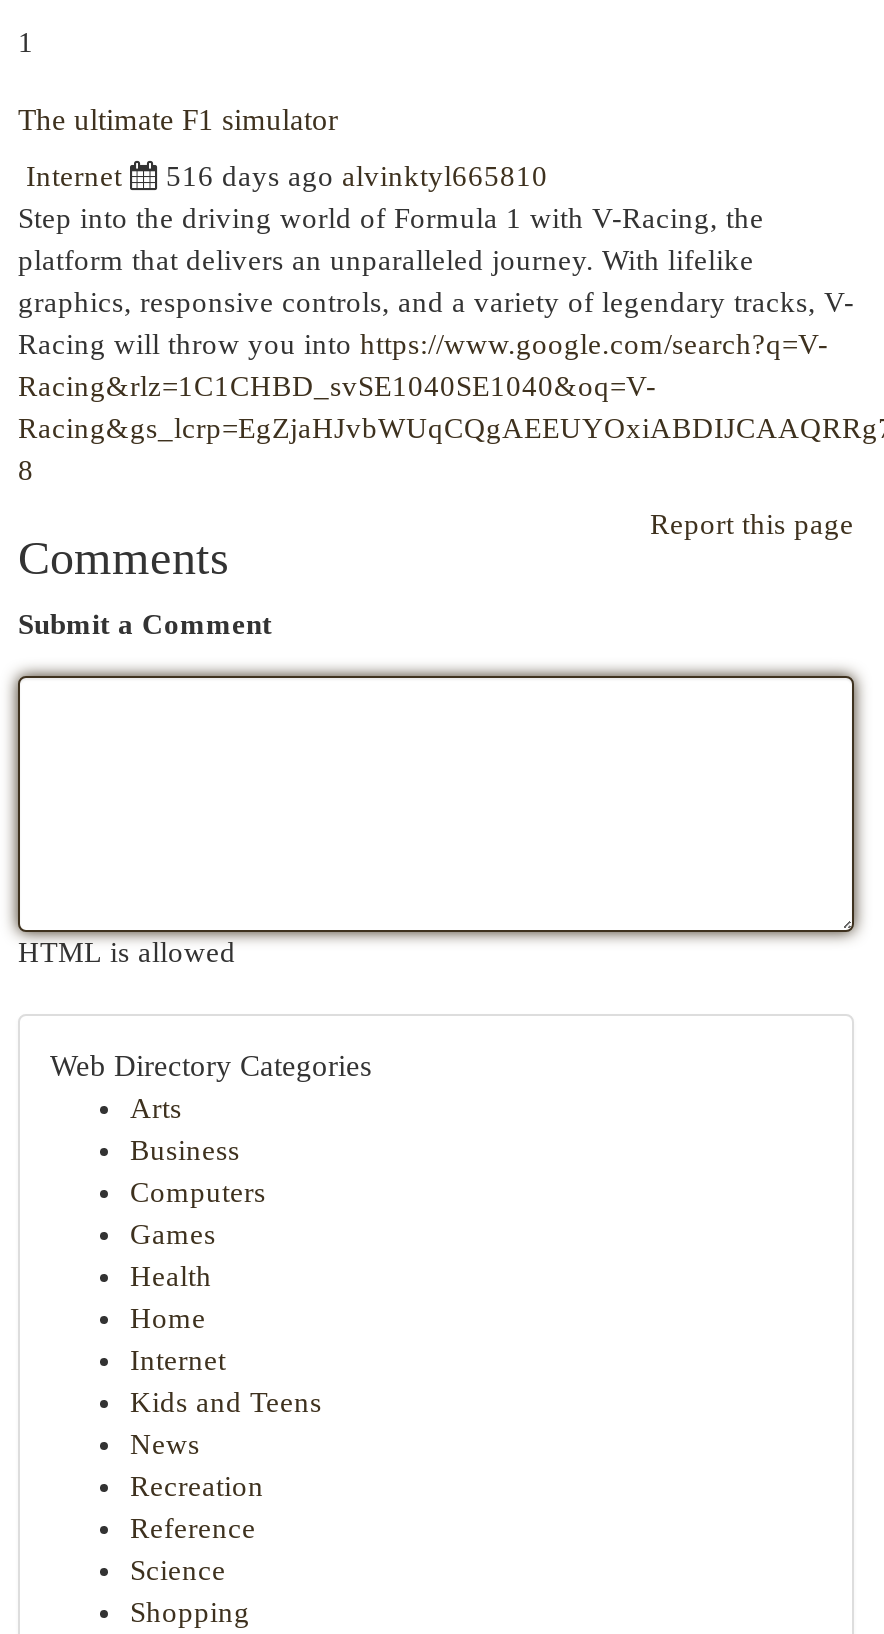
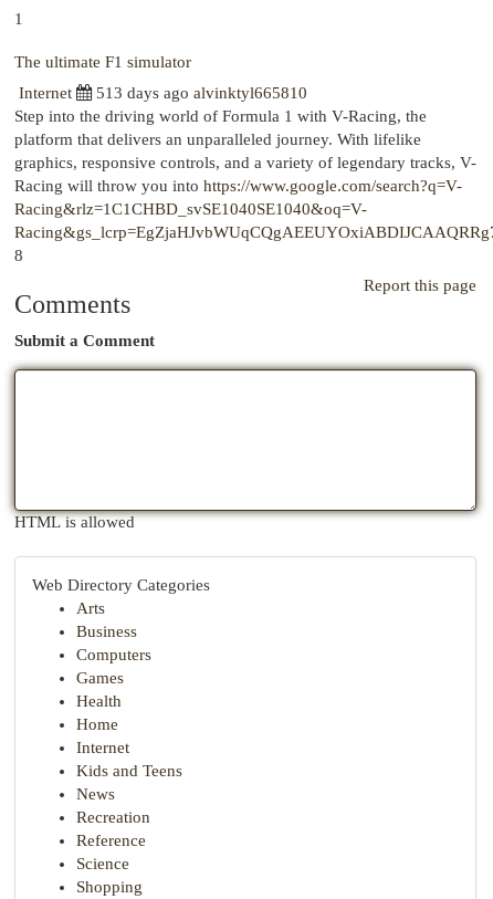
[166,160,548,192] 516 days ago alvinktyl665810 -> [96,84,307,102] 513 days ago alvinktyl665810

